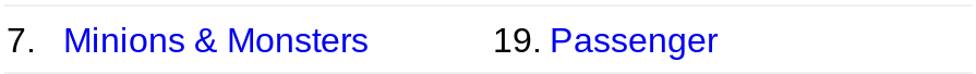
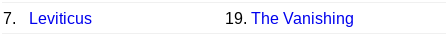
[63,22,718,59] Minions & Monsters | 19. Passenger -> [29,10,354,27] Leviticus | 19. The Vanishing

